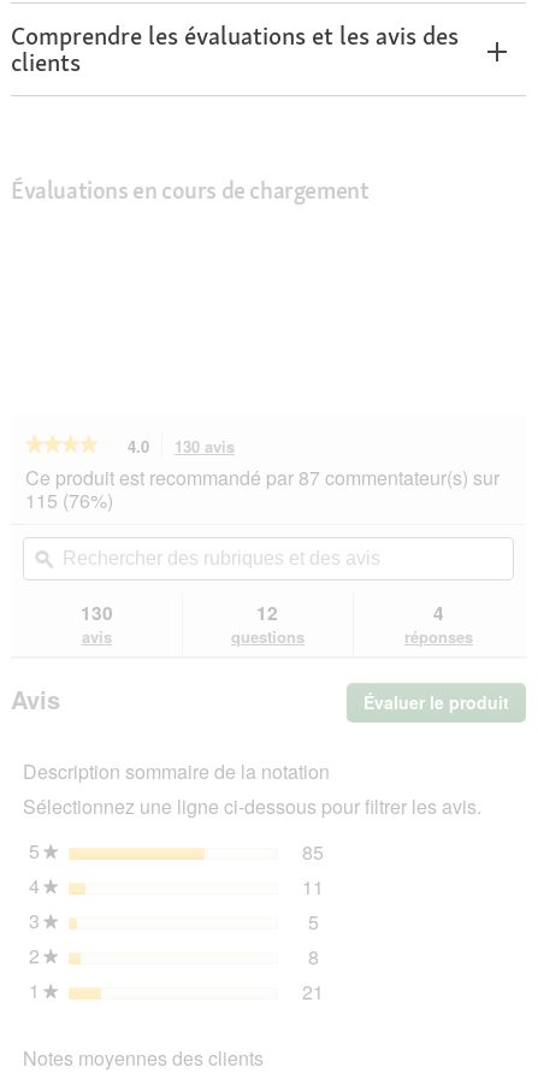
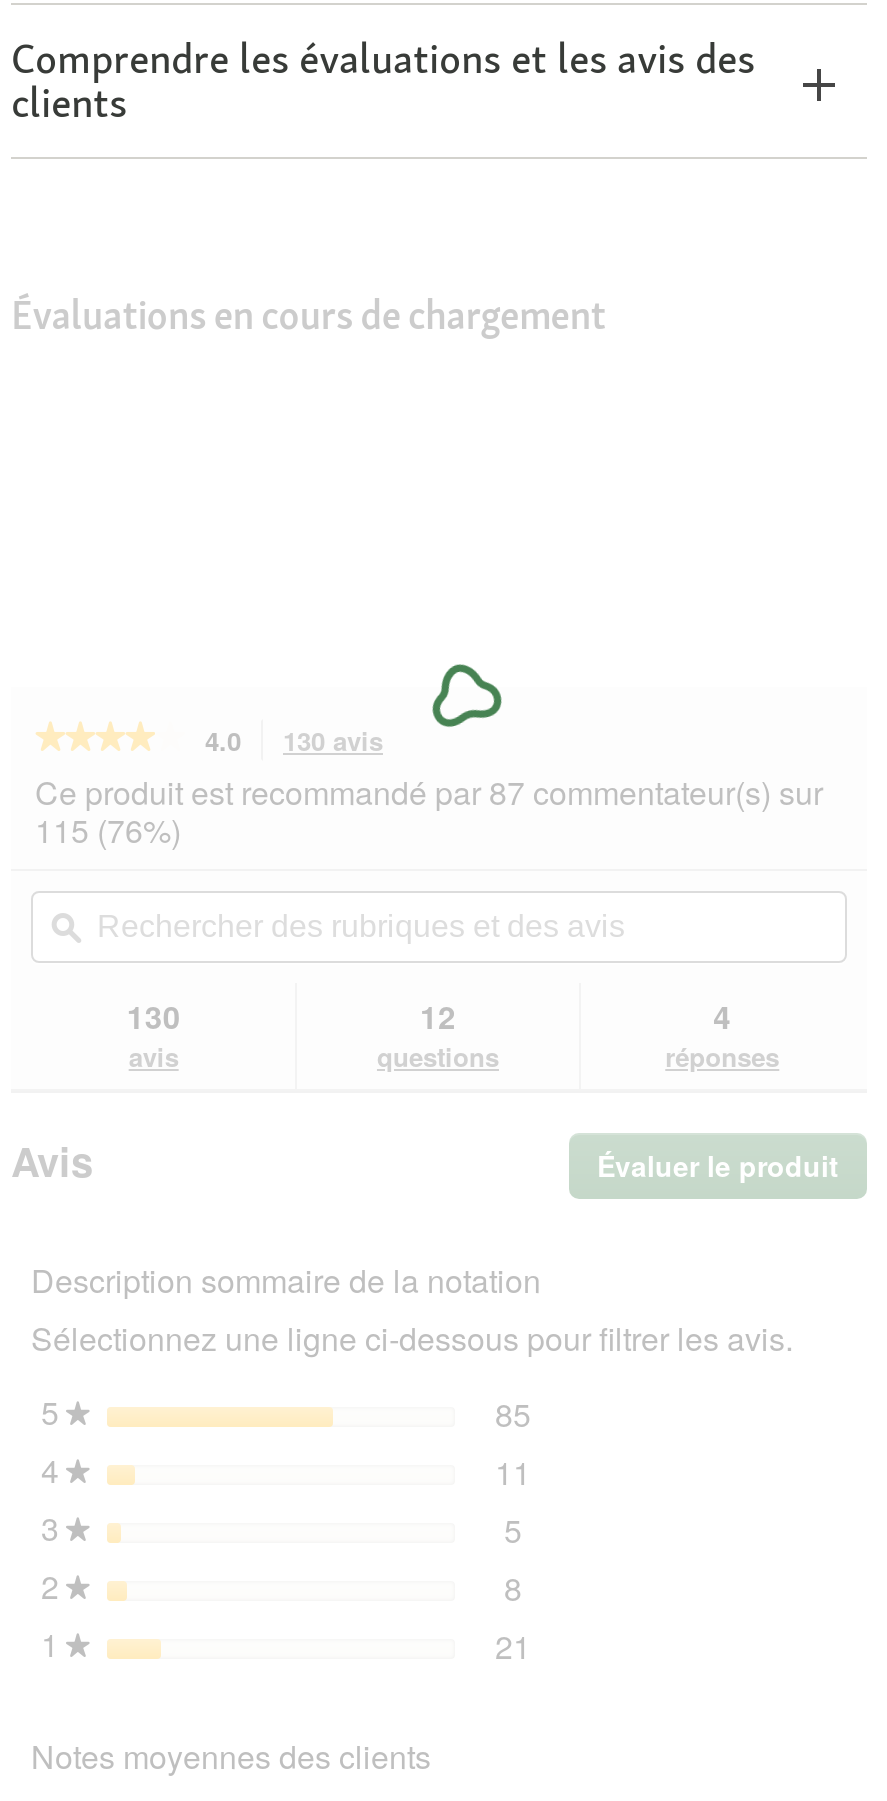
none -> [429,661,505,729] [image]

